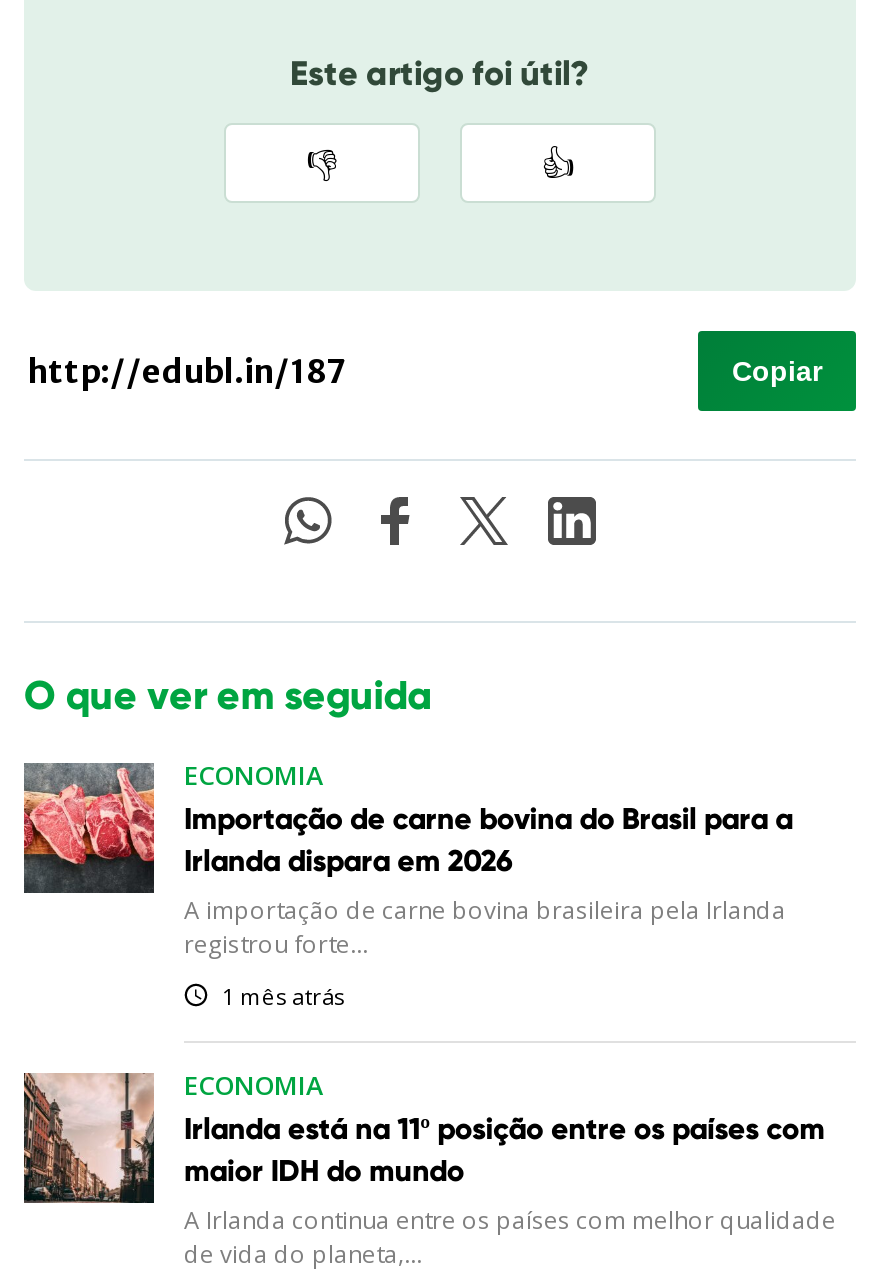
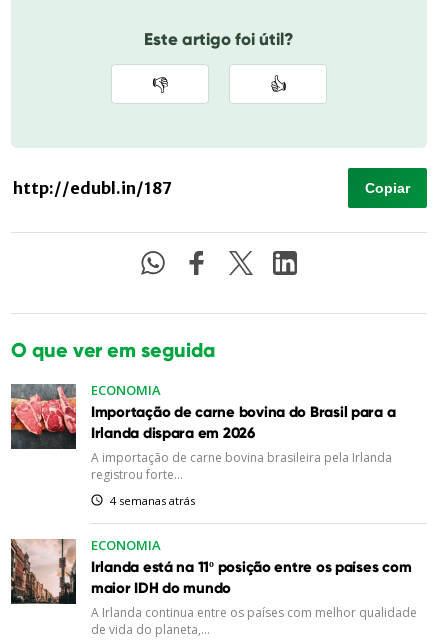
[222,981,344,1011] 1 mês atrás -> [110,493,195,508] 4 semanas atrás

